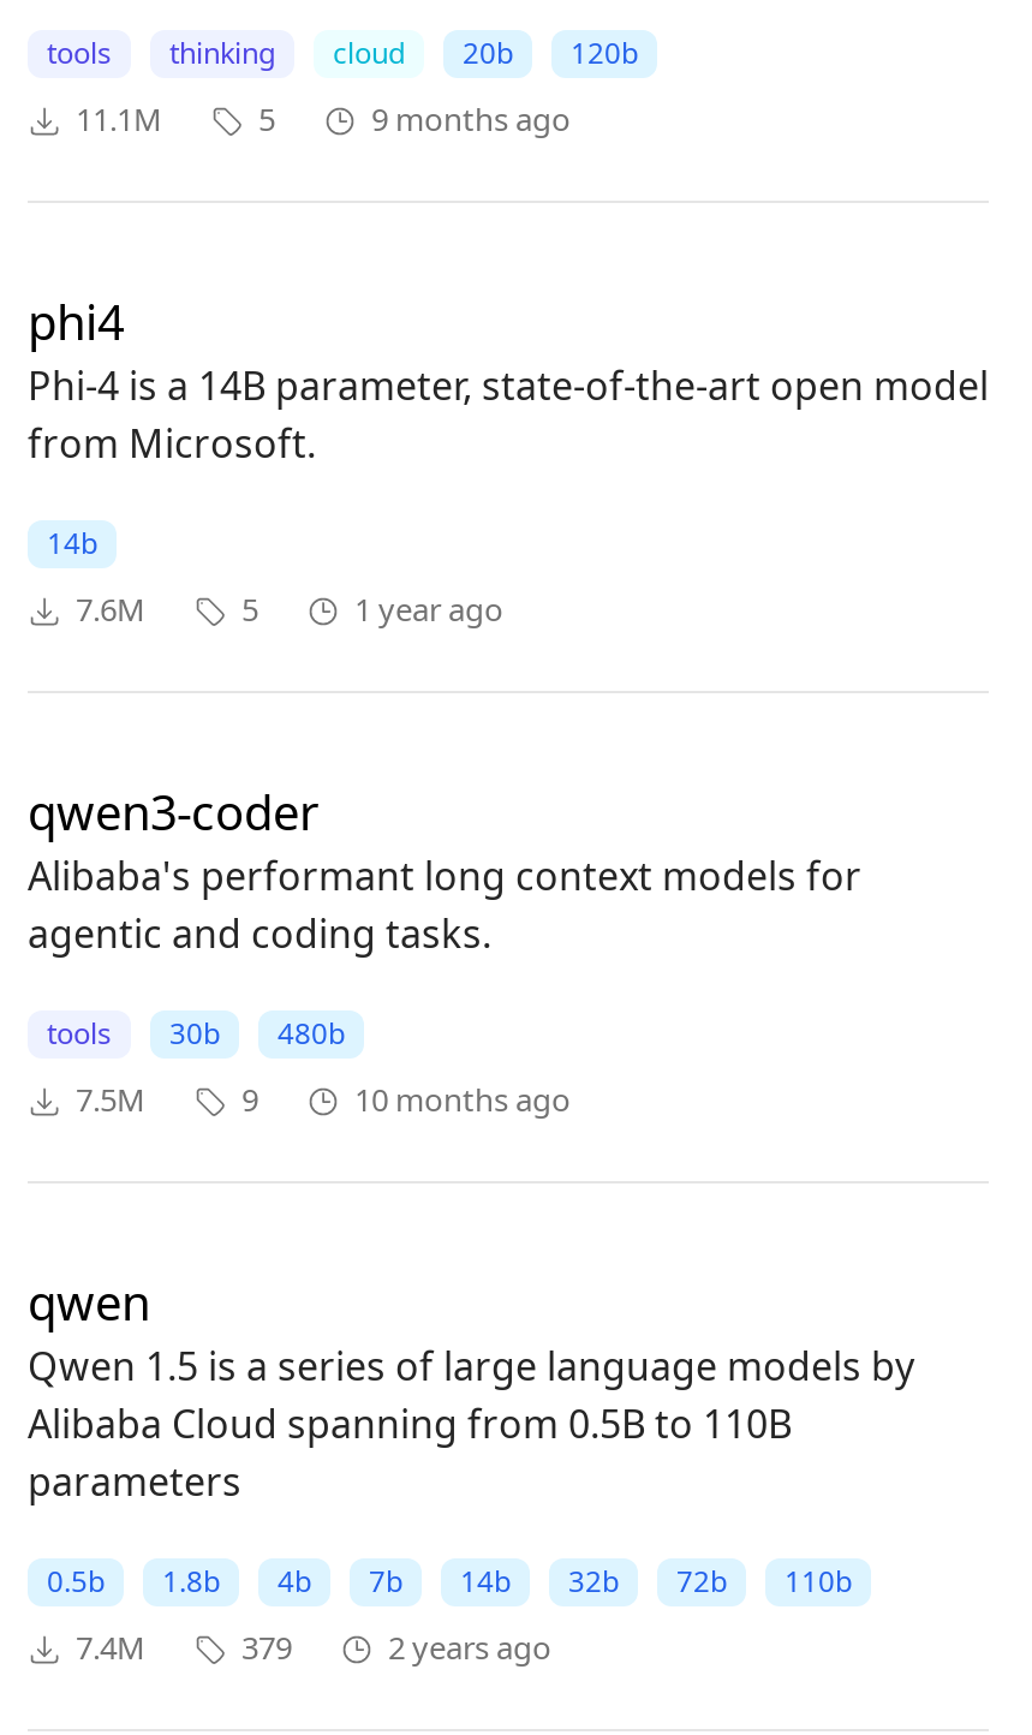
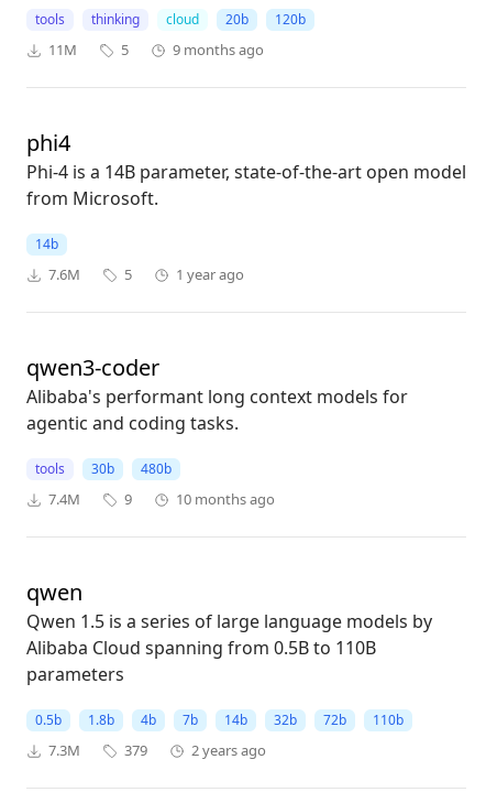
[76,98,162,141] 11.1M -> [48,40,77,60] 11M
[76,1078,145,1122] 7.5M -> [48,489,80,509] 7.4M
[76,1626,145,1669] 7.4M -> [48,740,80,760] 7.3M

